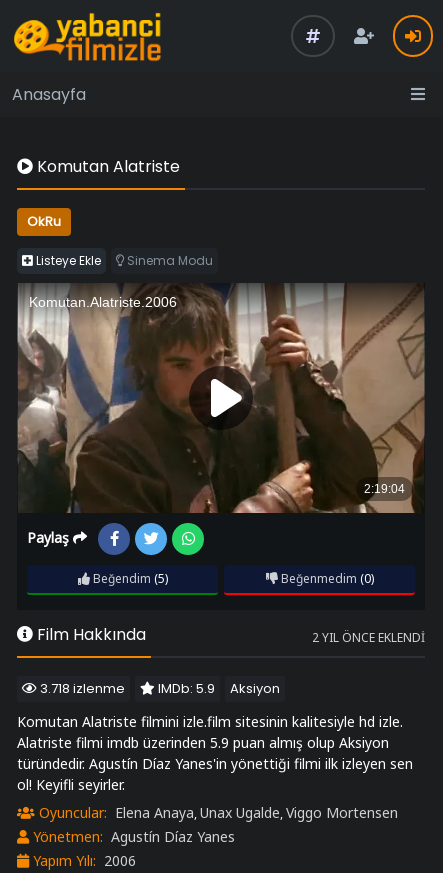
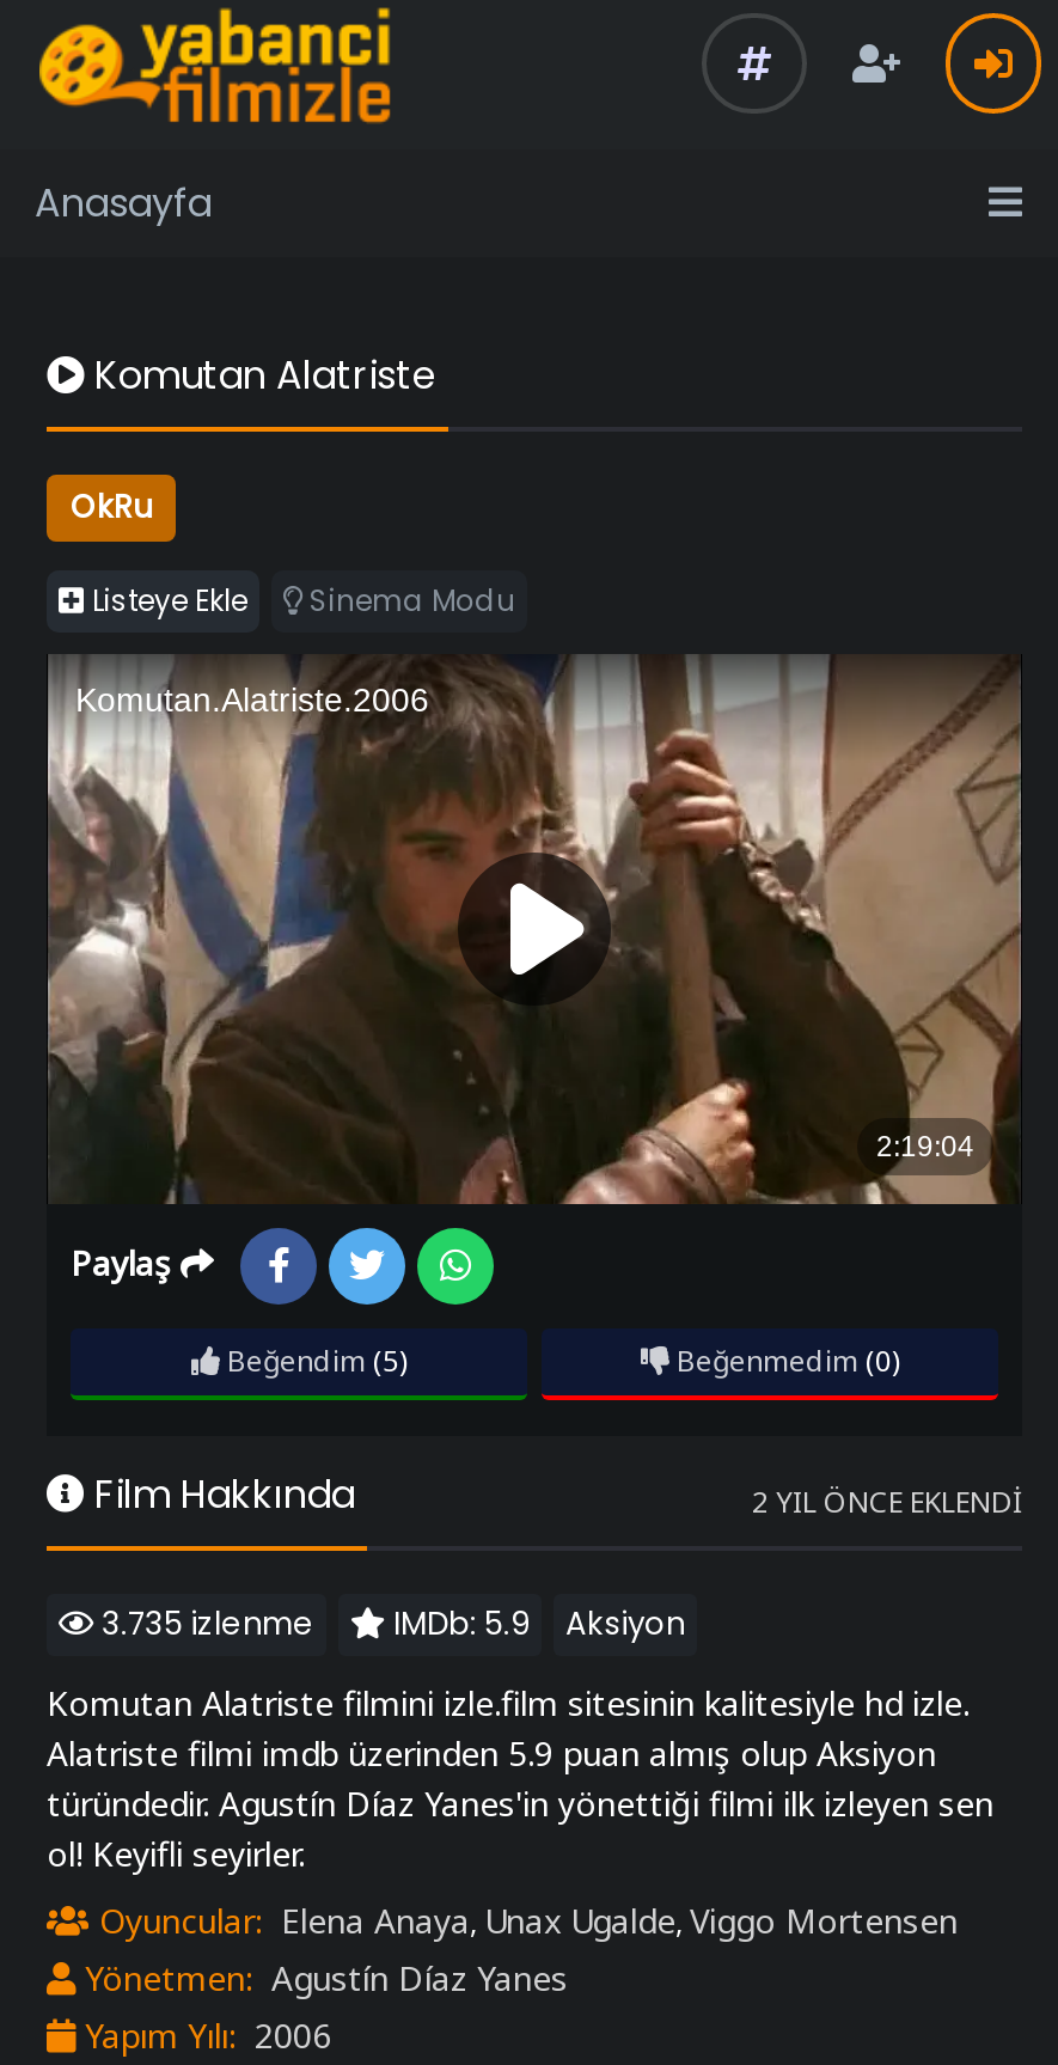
[37,678,280,697] 3.718 izlenme IMDb: 5.9 Aksiyon -> [94,1600,685,1645] 3.735 izlenme IMDb: 5.9 Aksiyon

